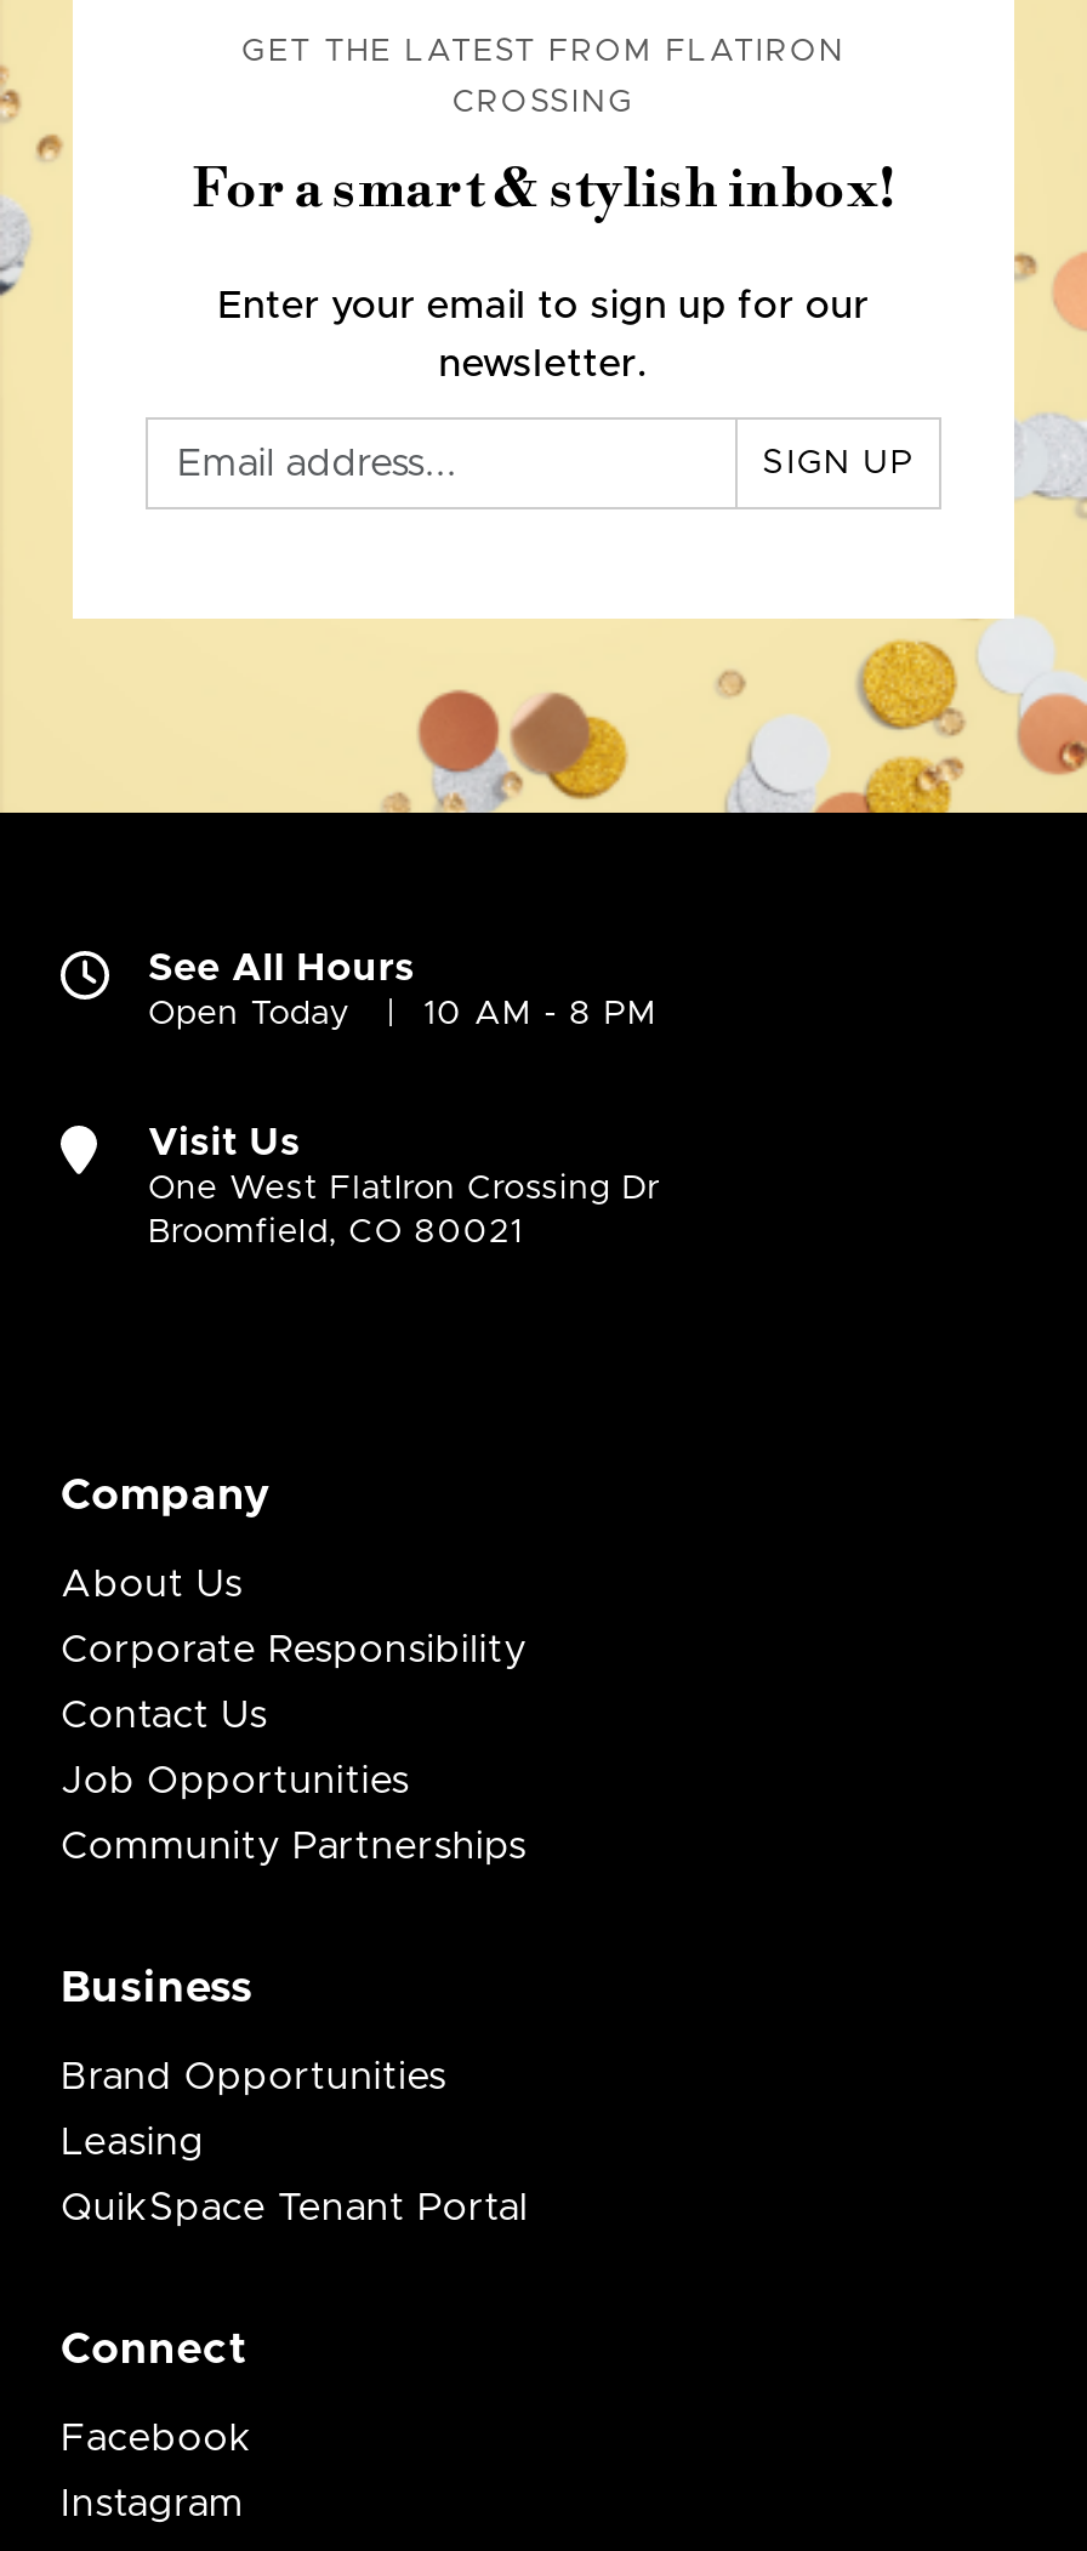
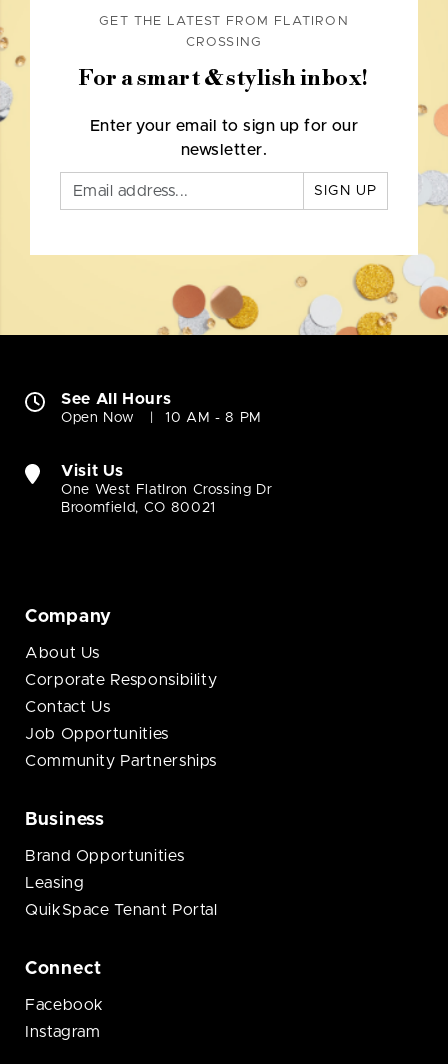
[148,998,350,1032] Open Today -> [61,411,135,425] Open Now

